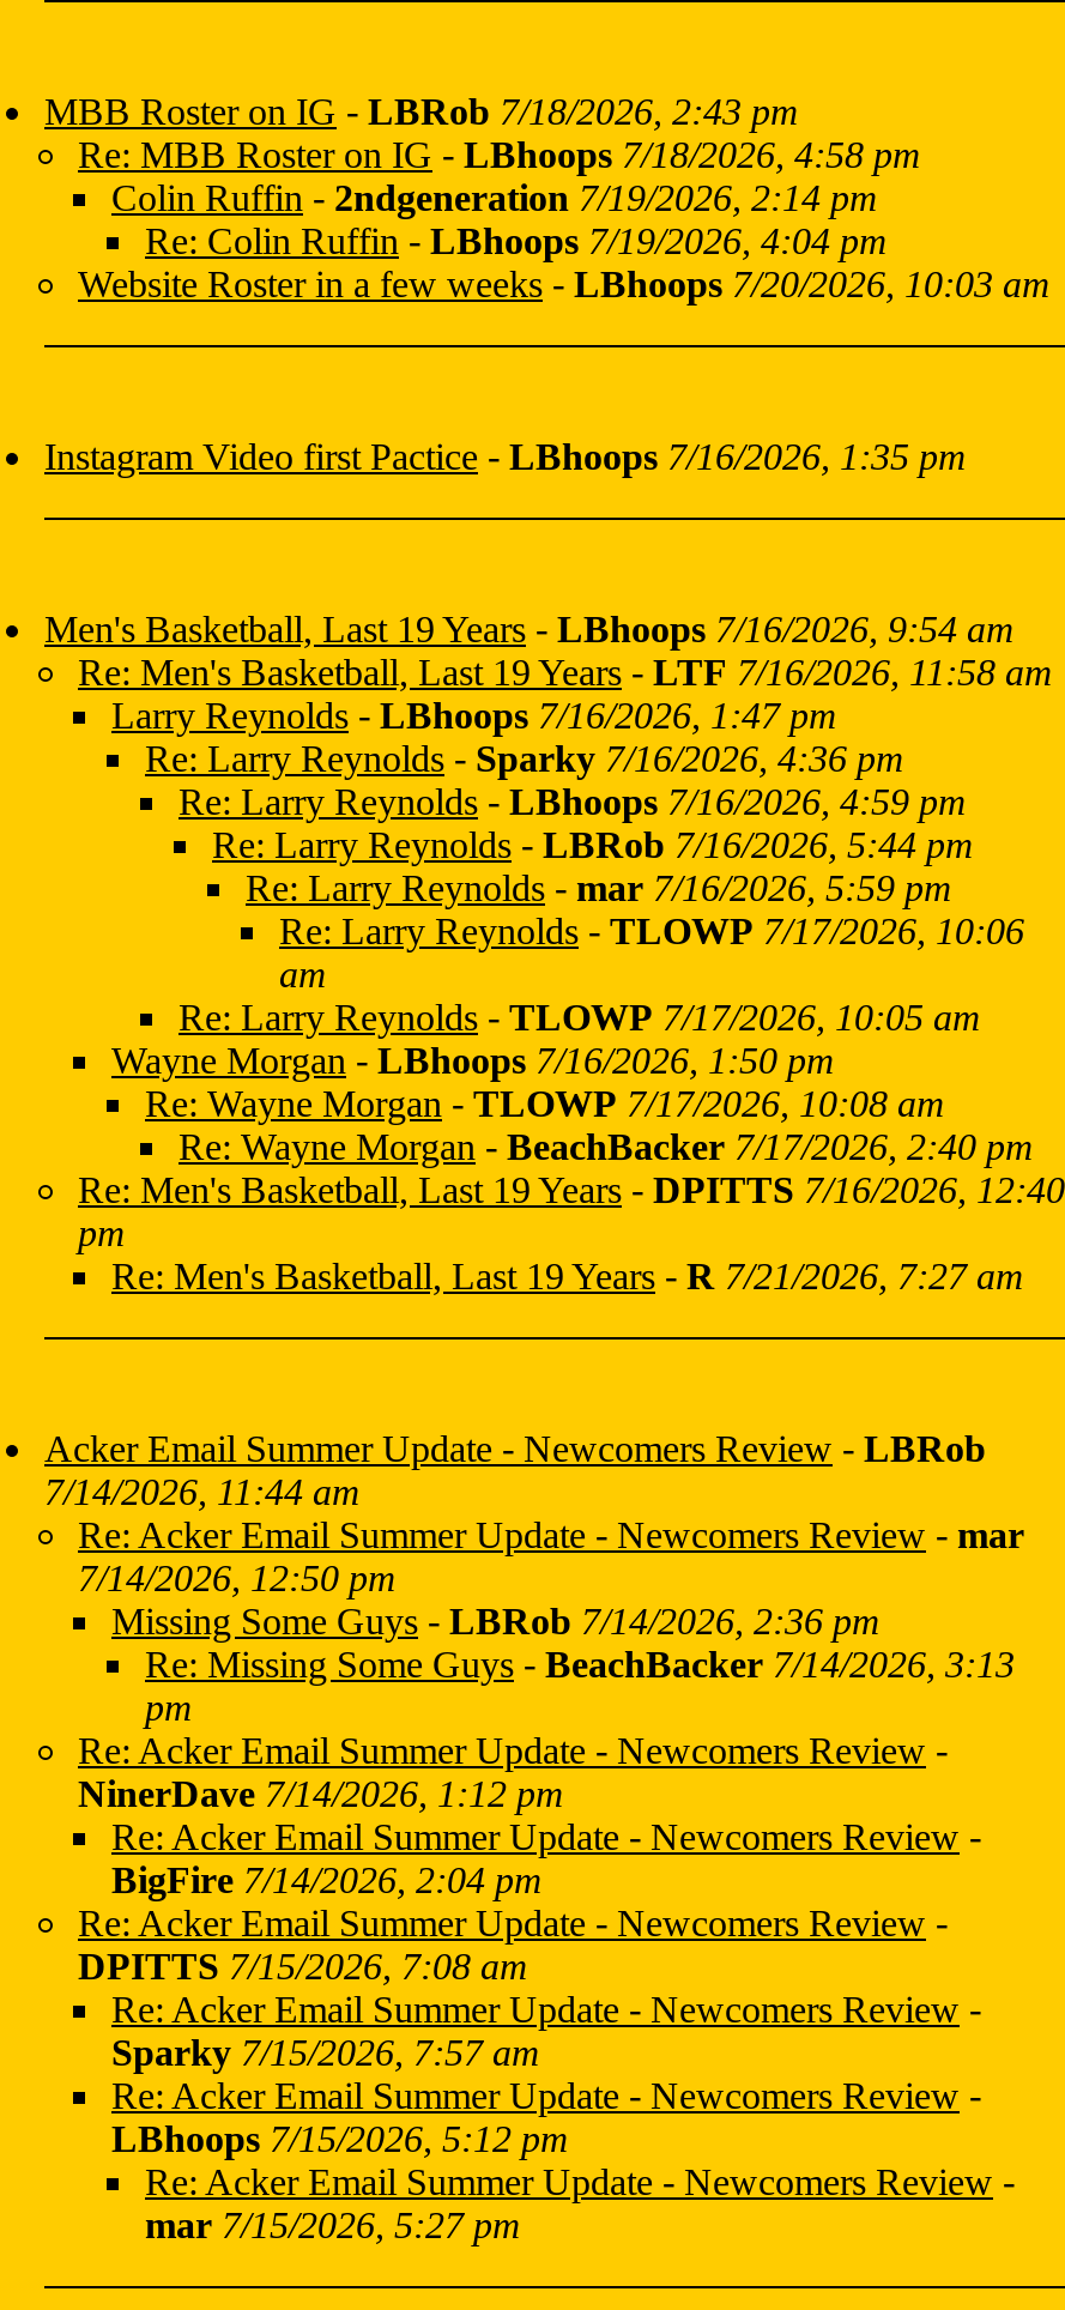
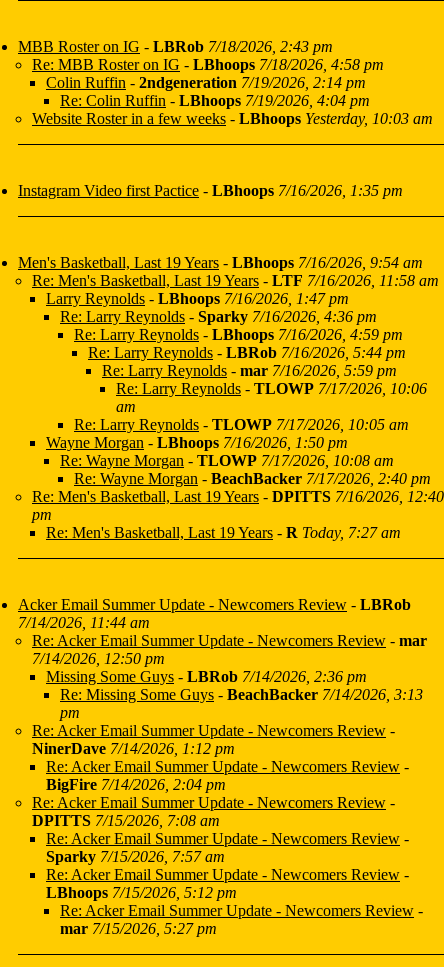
[78,264,1051,305] Website Roster in a few weeks- LBhoops 7/20/2026, 10:03 am -> [32,110,433,127] Website Roster in a few weeks- LBhoops Yesterday, 10:03 am
[111,1256,1024,1297] Re: Men's Basketball, Last 19 Years - R 7/21/2026, 7:27 am -> [46,524,401,541] Re: Men's Basketball, Last 19 Years - R Today, 7:27 am

